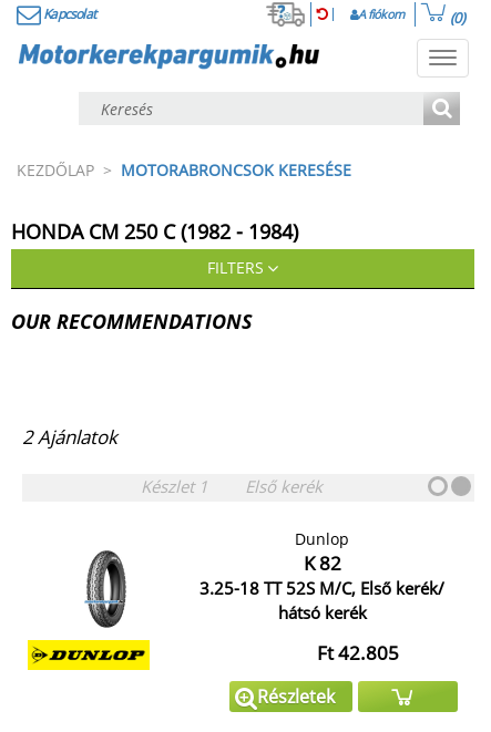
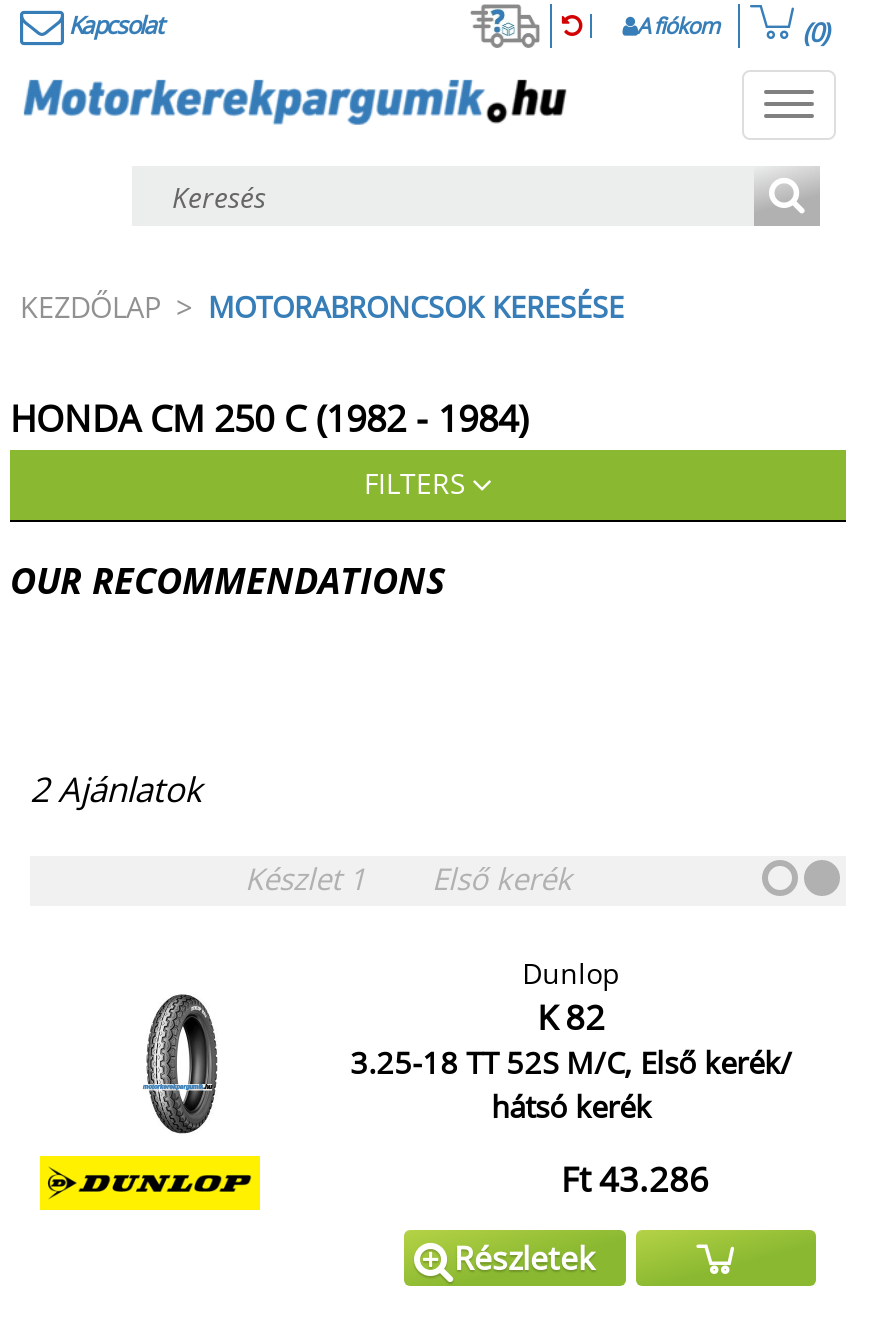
[316,640,398,666] Ft 42.805 -> [561,1156,709,1202] Ft 43.286

